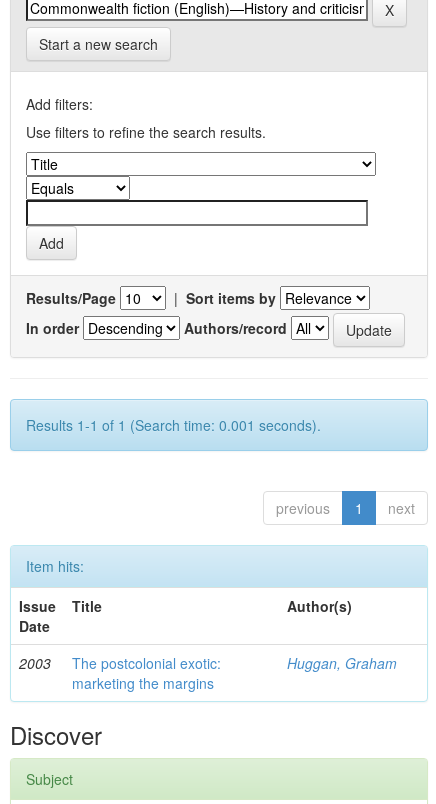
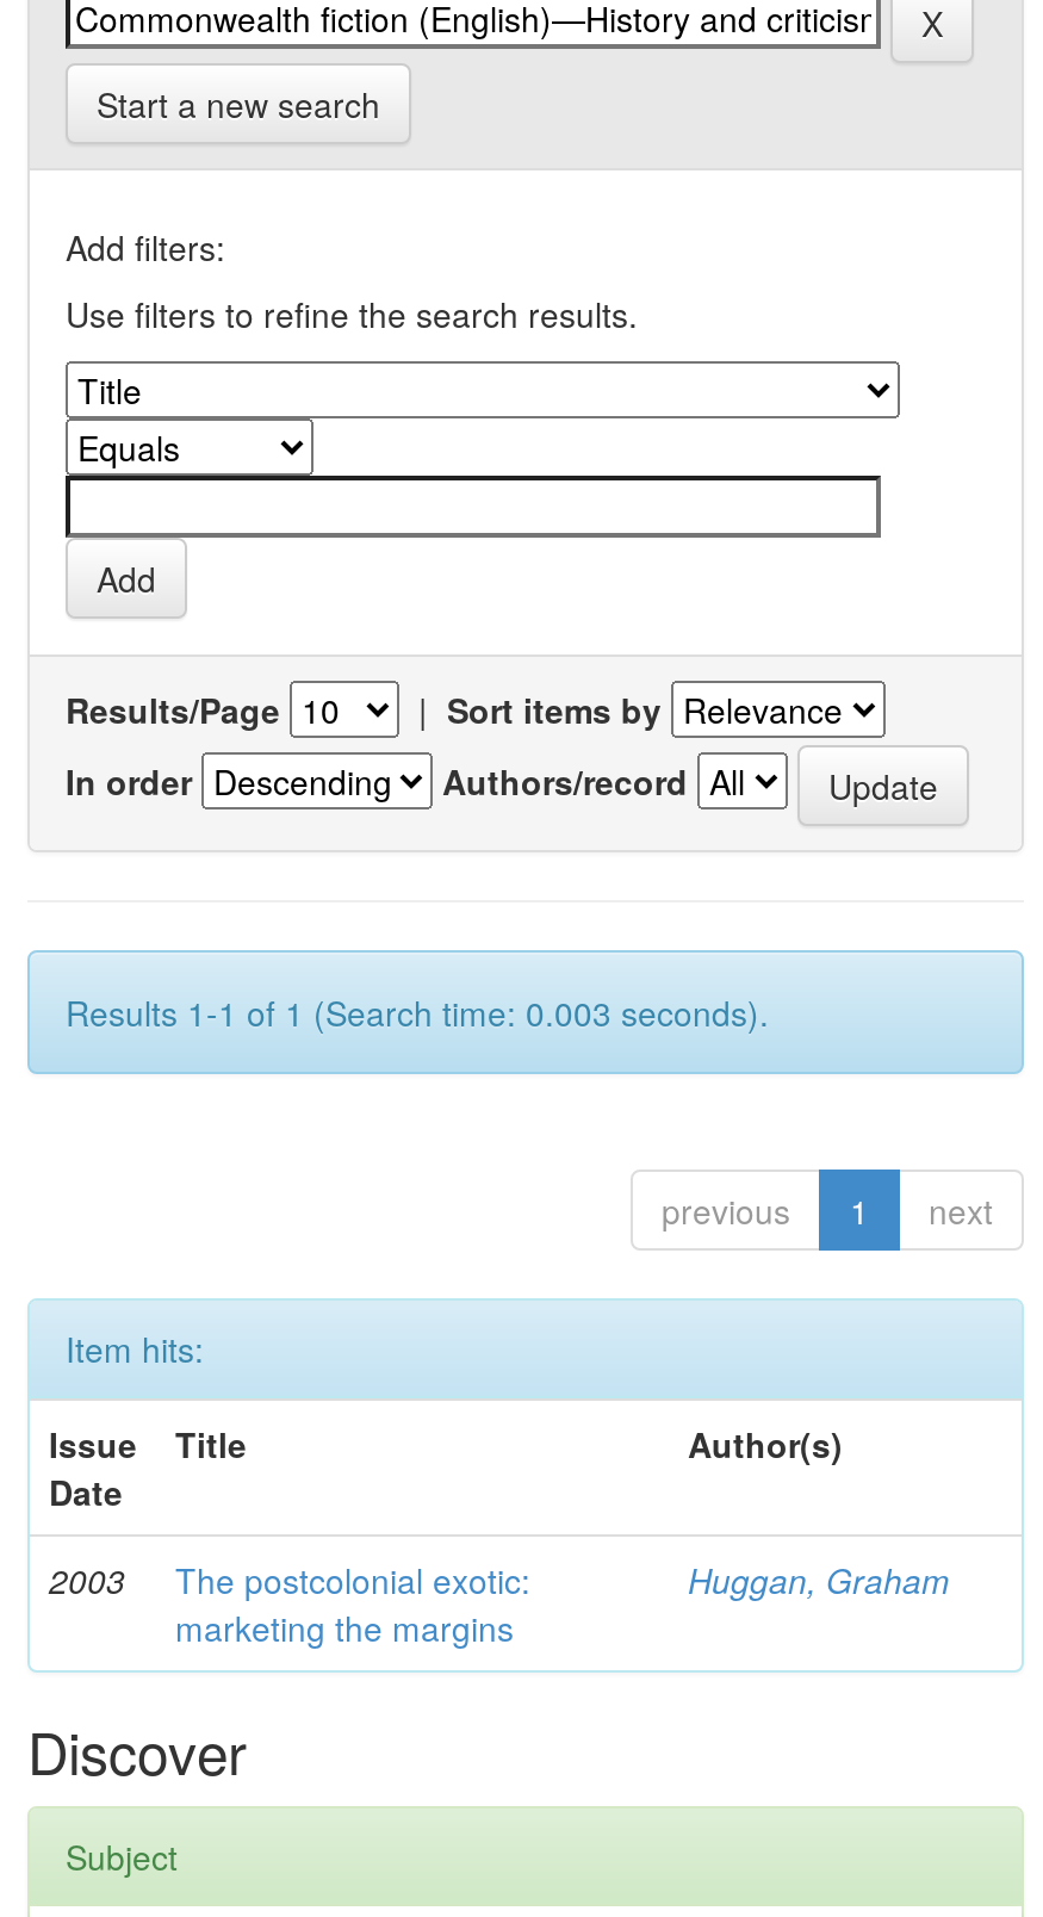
[26,415,321,435] Results 1-1 of 1 (Search time: 0.001 seconds). -> [66,988,769,1036] Results 1-1 of 1 (Search time: 0.003 seconds).

